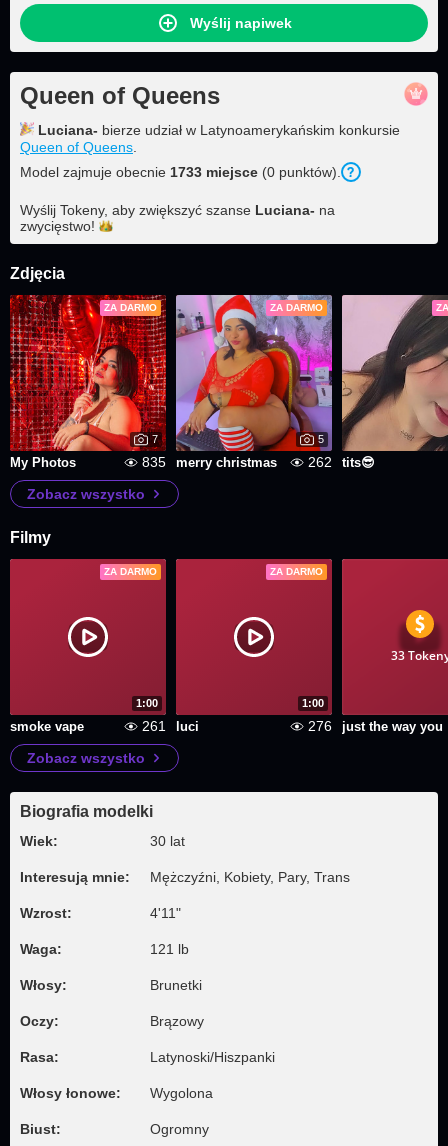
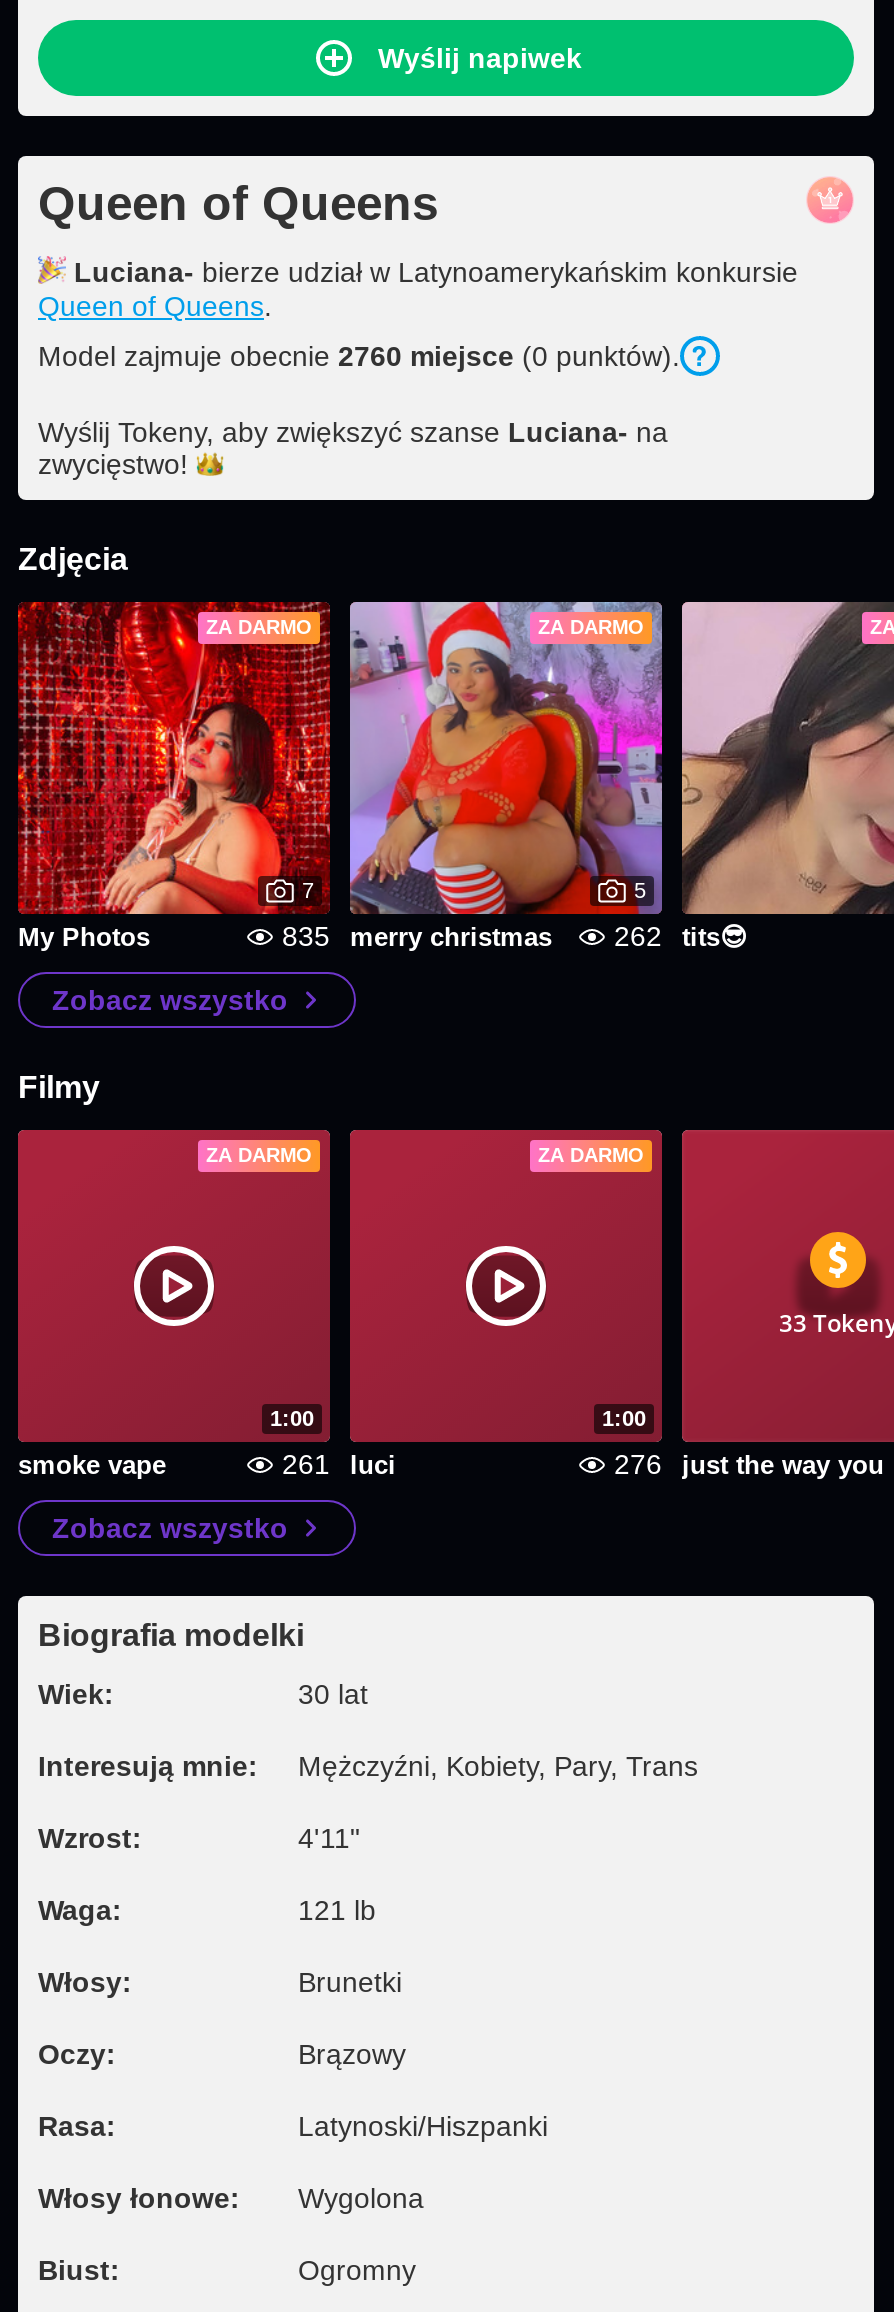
[20,164,341,180] Model zajmuje obecnie 1733 miejsce (0 punktów). -> [38,340,680,372] Model zajmuje obecnie 2760 miejsce (0 punktów).

